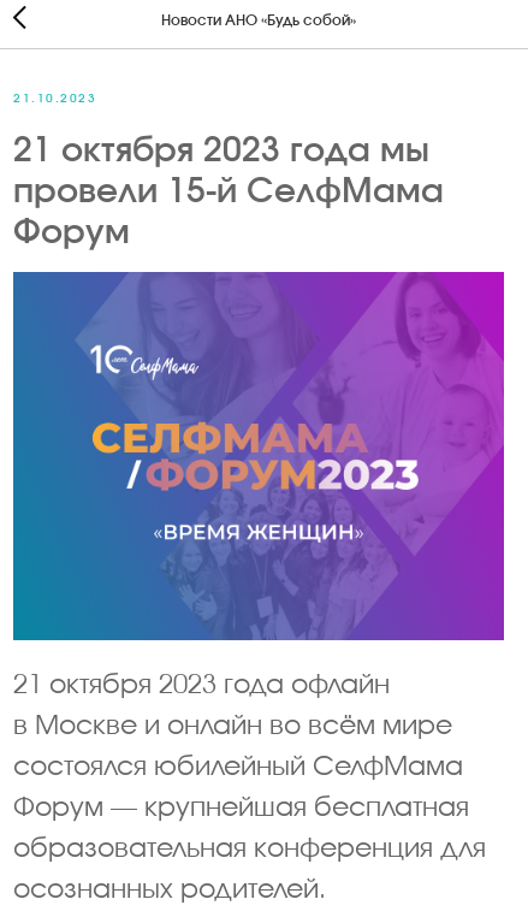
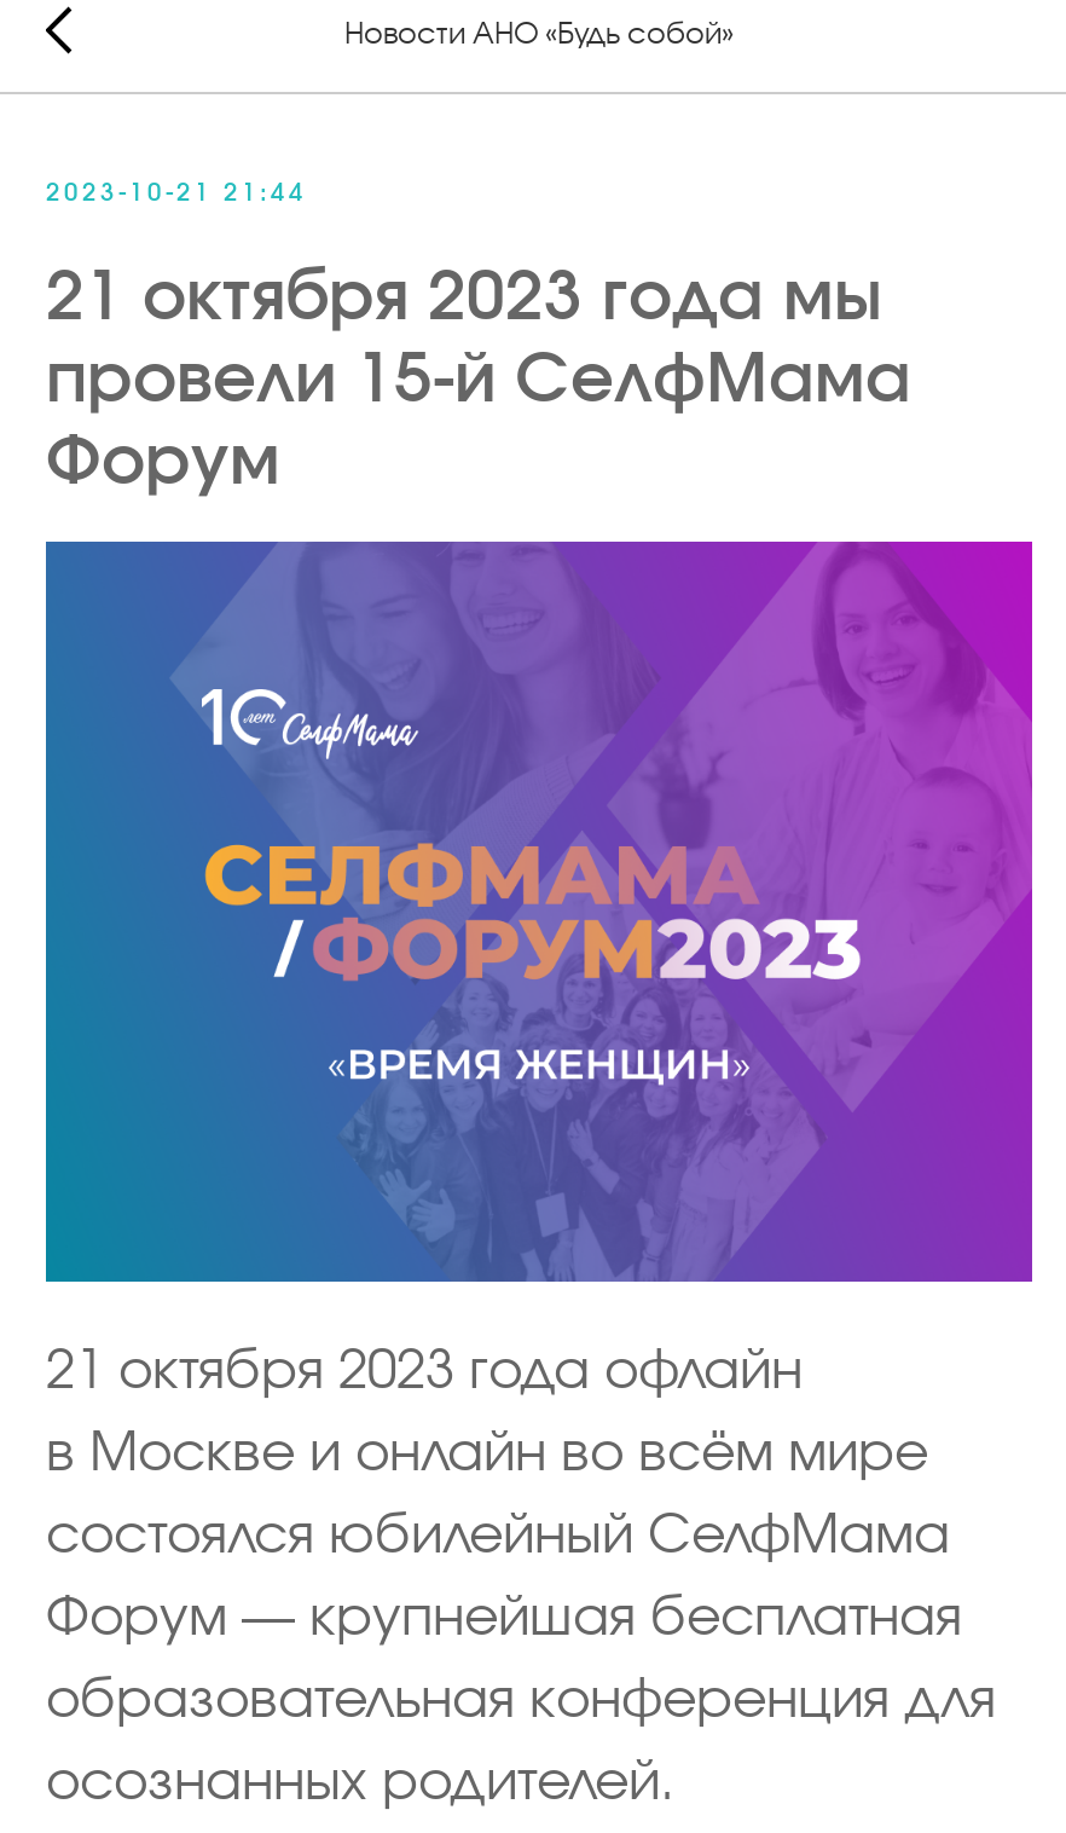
[13,93,96,105] 21.10.2023 -> [46,181,307,206] 2023-10-21 21:44

